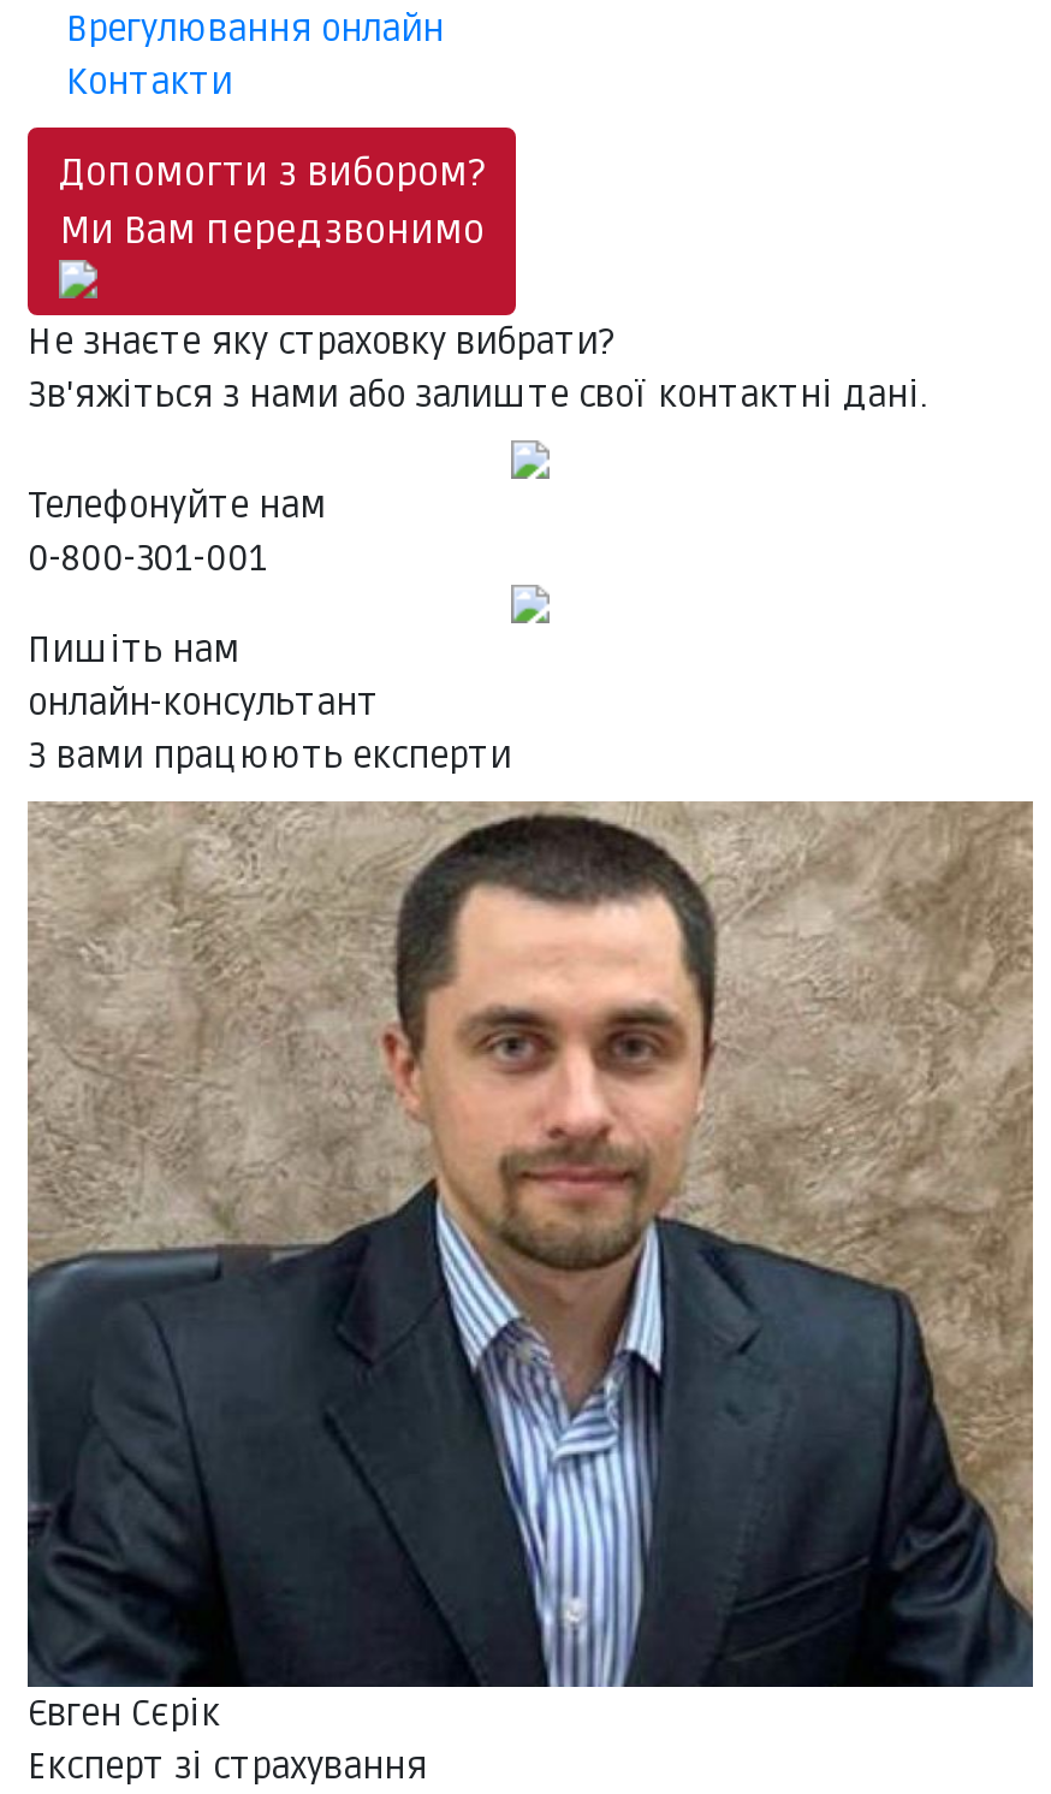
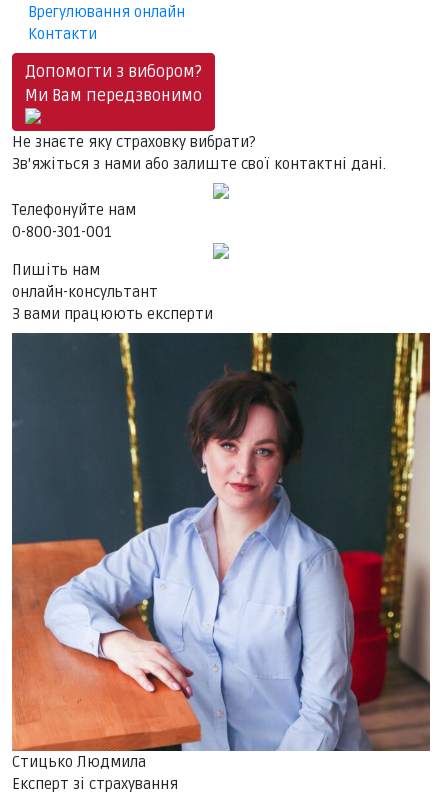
[25,801,1033,1736] [image] | Євген Сєрік -> [11,332,430,771] [image] | Стицько Людмила

